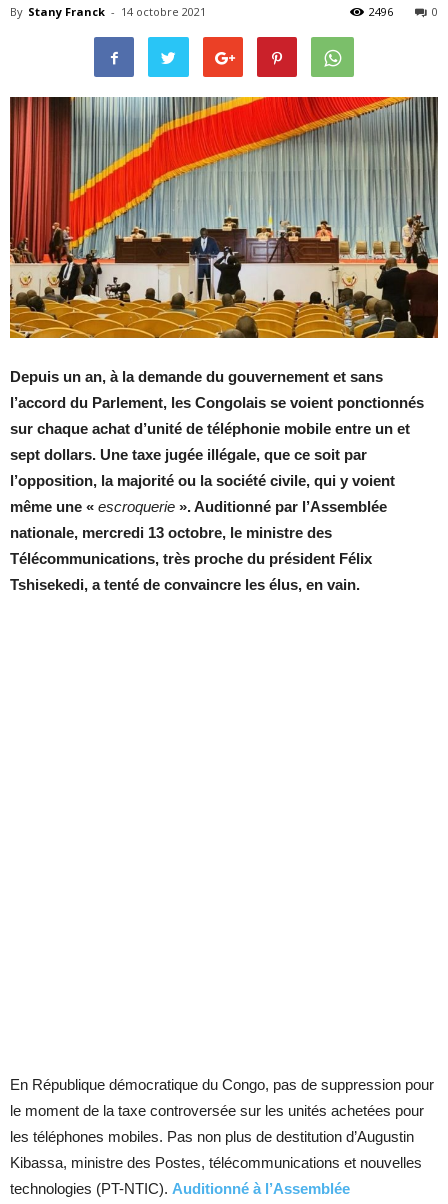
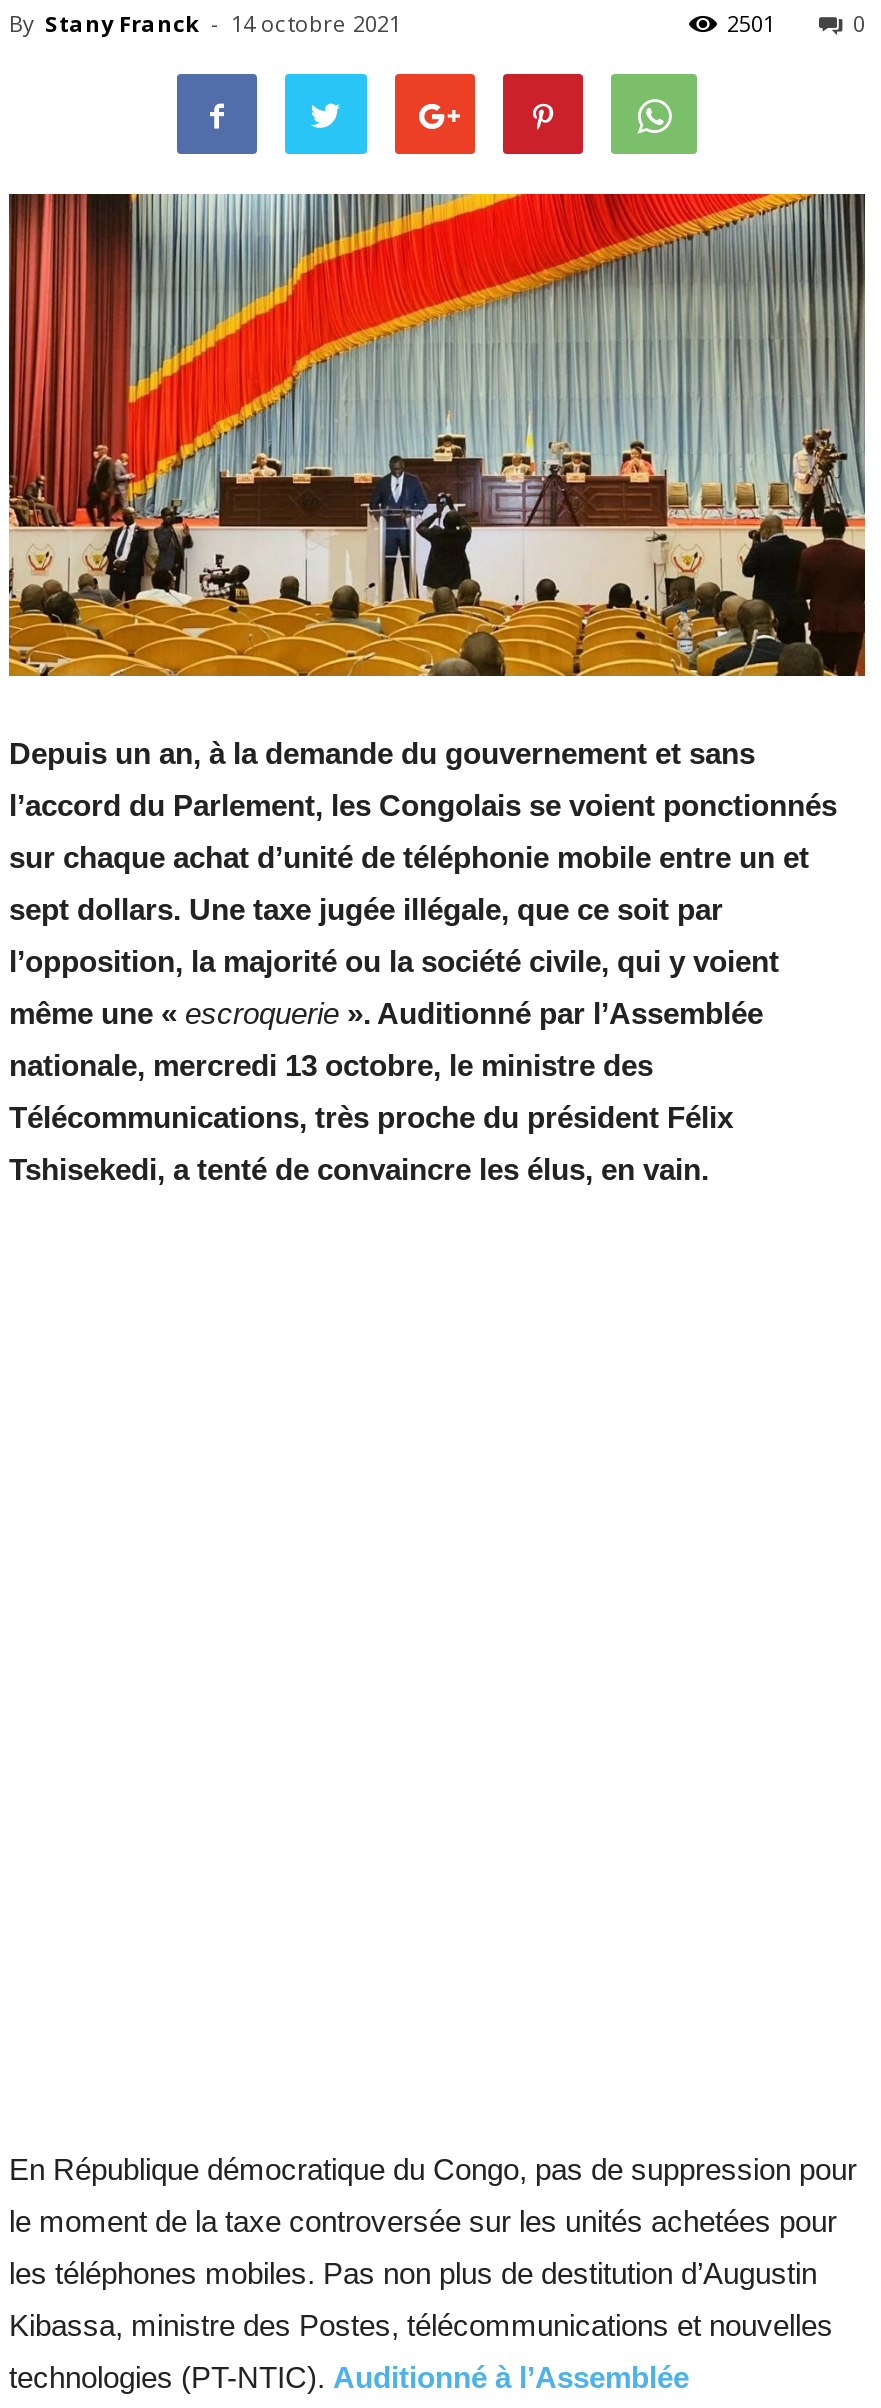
[369,4,393,19] 2496 -> [727,8,775,38] 2501

